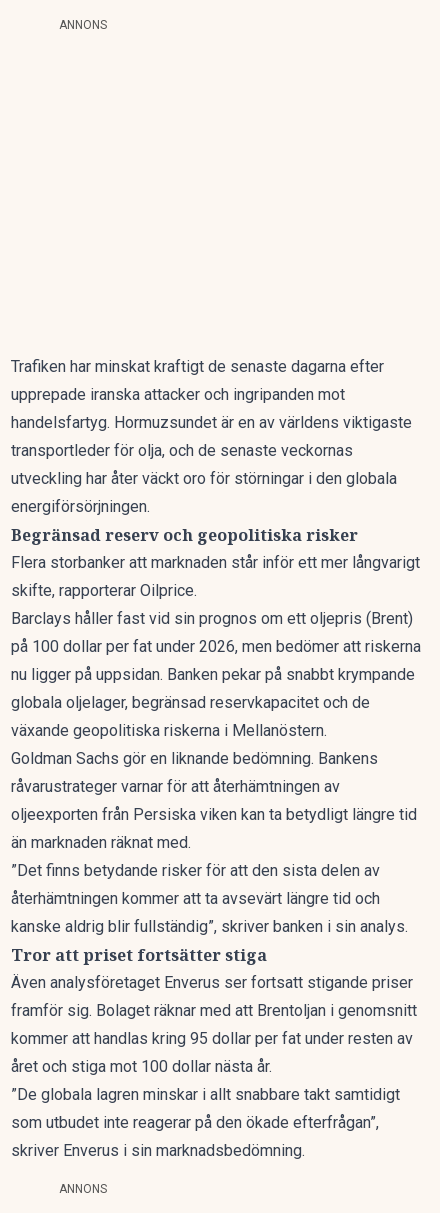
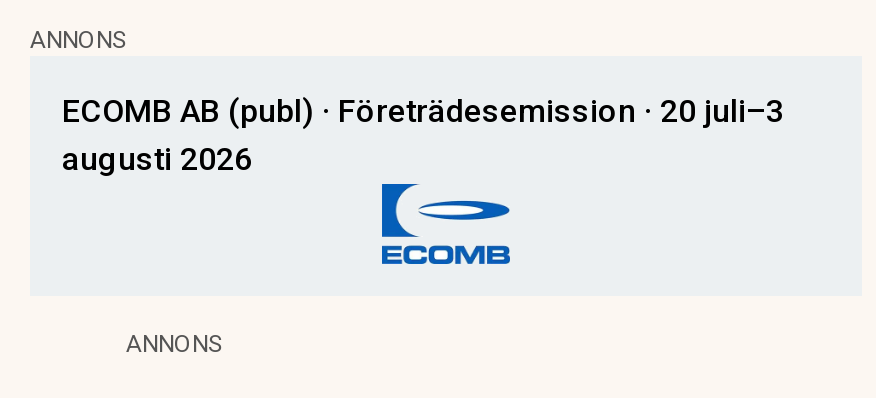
[11,357,421,1160] Trafiken har minskat kraftigt de senaste dagarna efter | upprepade iranska attacker och ingripanden mot | handelsfartyg. Hormuzsundet är en av världens viktigaste | transportleder för olja, och de senaste veckornas | utveckling har åter väckt oro för störningar i den globala | energiförsörjningen. | Begränsad reserv och geopolitiska risker | Flera storbanker att marknaden står inför ett mer långvarigt | skifte, rapporterar Oilprice. | Barclays håller fast vid sin prognos om ett oljepris (Brent) | på 100 dollar per fat under 2026, men bedömer att riskerna | nu ligger på uppsidan. Banken pekar på snabbt krympande | globala oljelager, begränsad reservkapacitet och de | växande geopolitiska riskerna i Mellanöstern. | Goldman Sachs gör en liknande bedömning. Bankens | råvarustrateger varnar för att återhämtningen av | oljeexporten från Persiska viken kan ta betydligt längre tid | än marknaden räknat med. | ”Det finns betydande risker för att den sista delen av | återhämtningen kommer att ta avsevärt längre tid och | kanske aldrig blir fullständig”, skriver banken i sin analys. | Tror att priset fortsätter stiga | Även analysföretaget Enverus ser fortsatt stigande priser | framför sig. Bolaget räknar med att Brentoljan i genomsnitt | kommer att handlas kring 95 dollar per fat under resten av | året och stiga mot 100 dollar nästa år. | ”De globala lagren minskar i allt snabbare takt samtidigt | som utbudet inte reagerar på den ökade efterfrågan”, | skriver Enverus i sin marknadsbedömning. -> [62,92,784,178] ECOMB AB (publ) · Företrädesemission · 20 juli–3 | augusti 2026

